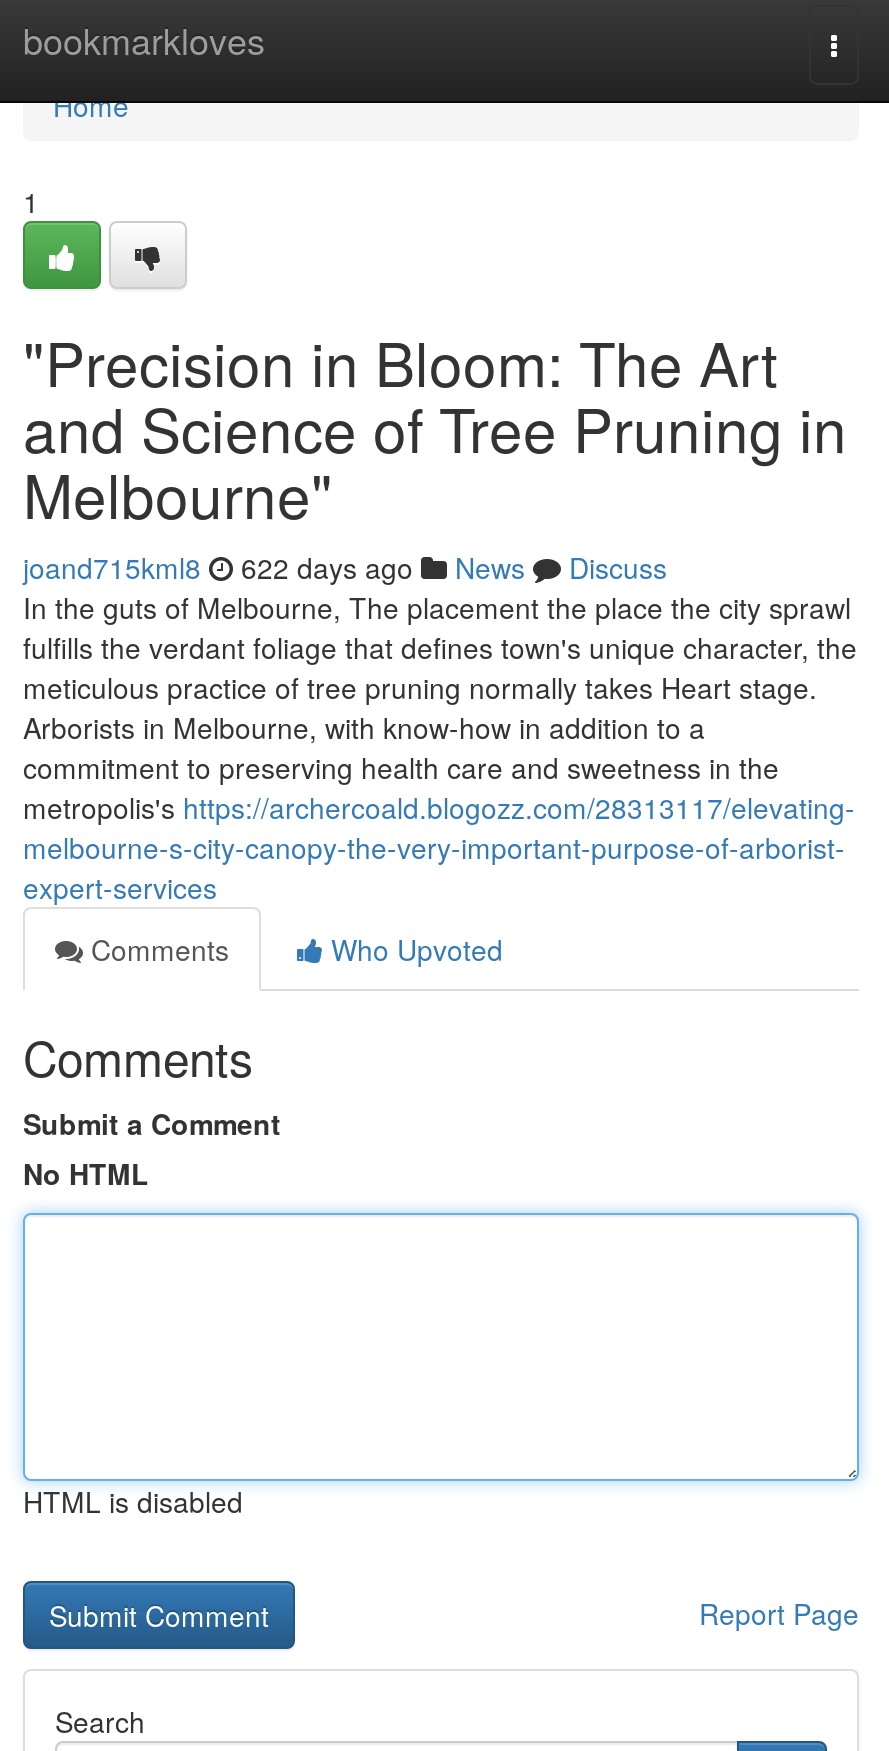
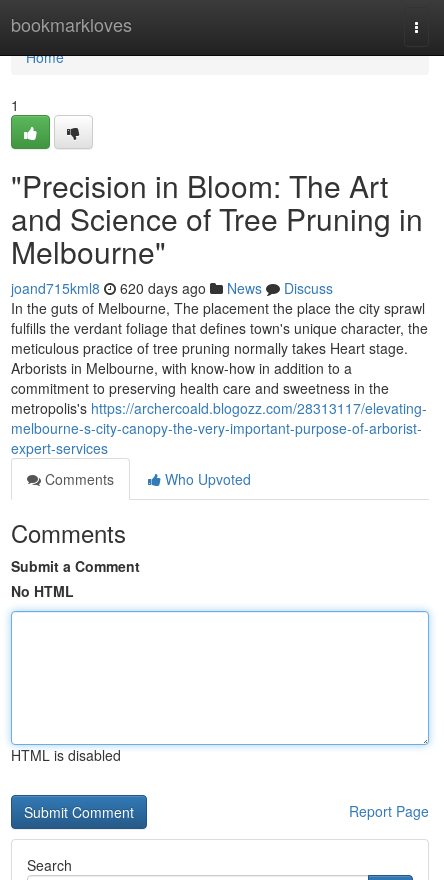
[23,547,667,587] joand715kml8 622 days ago News Discuss -> [11,278,333,298] joand715kml8 620 days ago News Discuss

